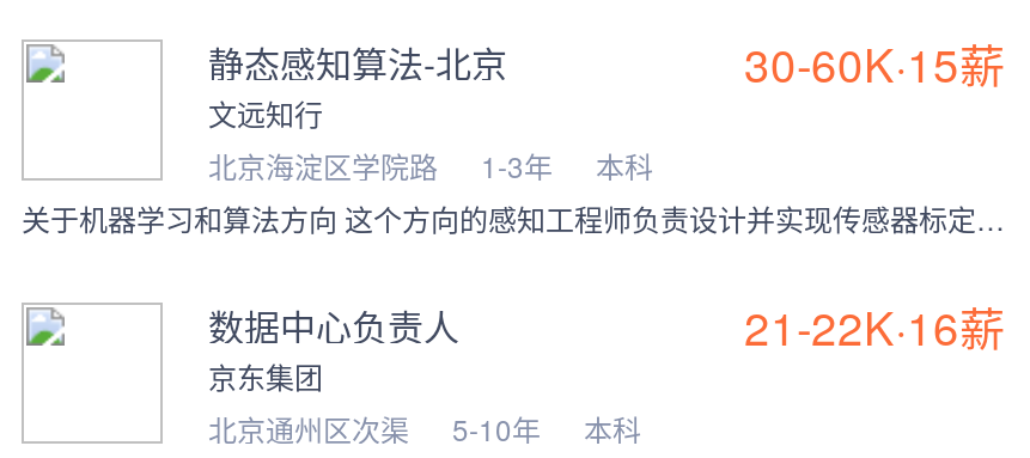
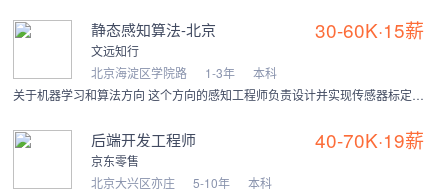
[208,293,1005,448] 数据中心负责人 | 21-22K·16薪 | 京东集团 | 北京通州区次渠 -> [91,126,424,191] 后端开发工程师 | 40-70K·19薪 | 京东零售 | 北京大兴区亦庄

